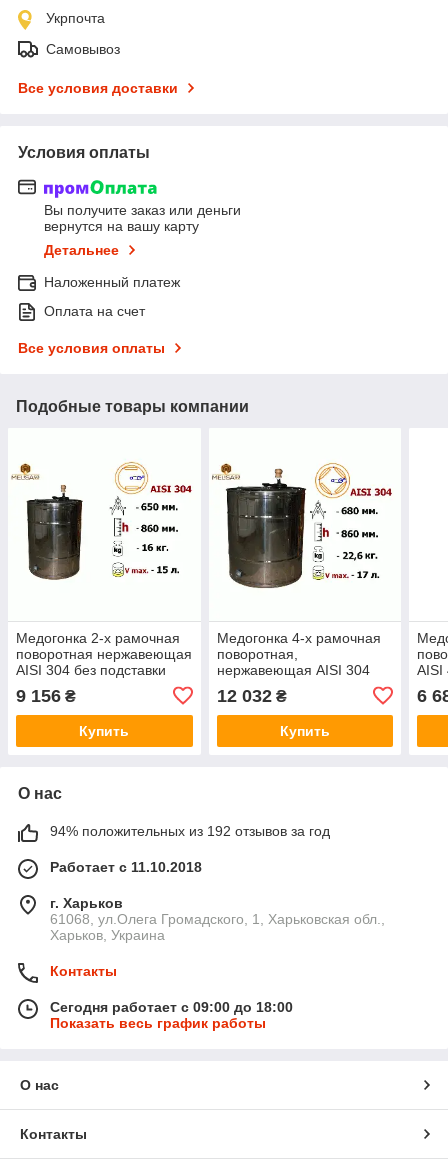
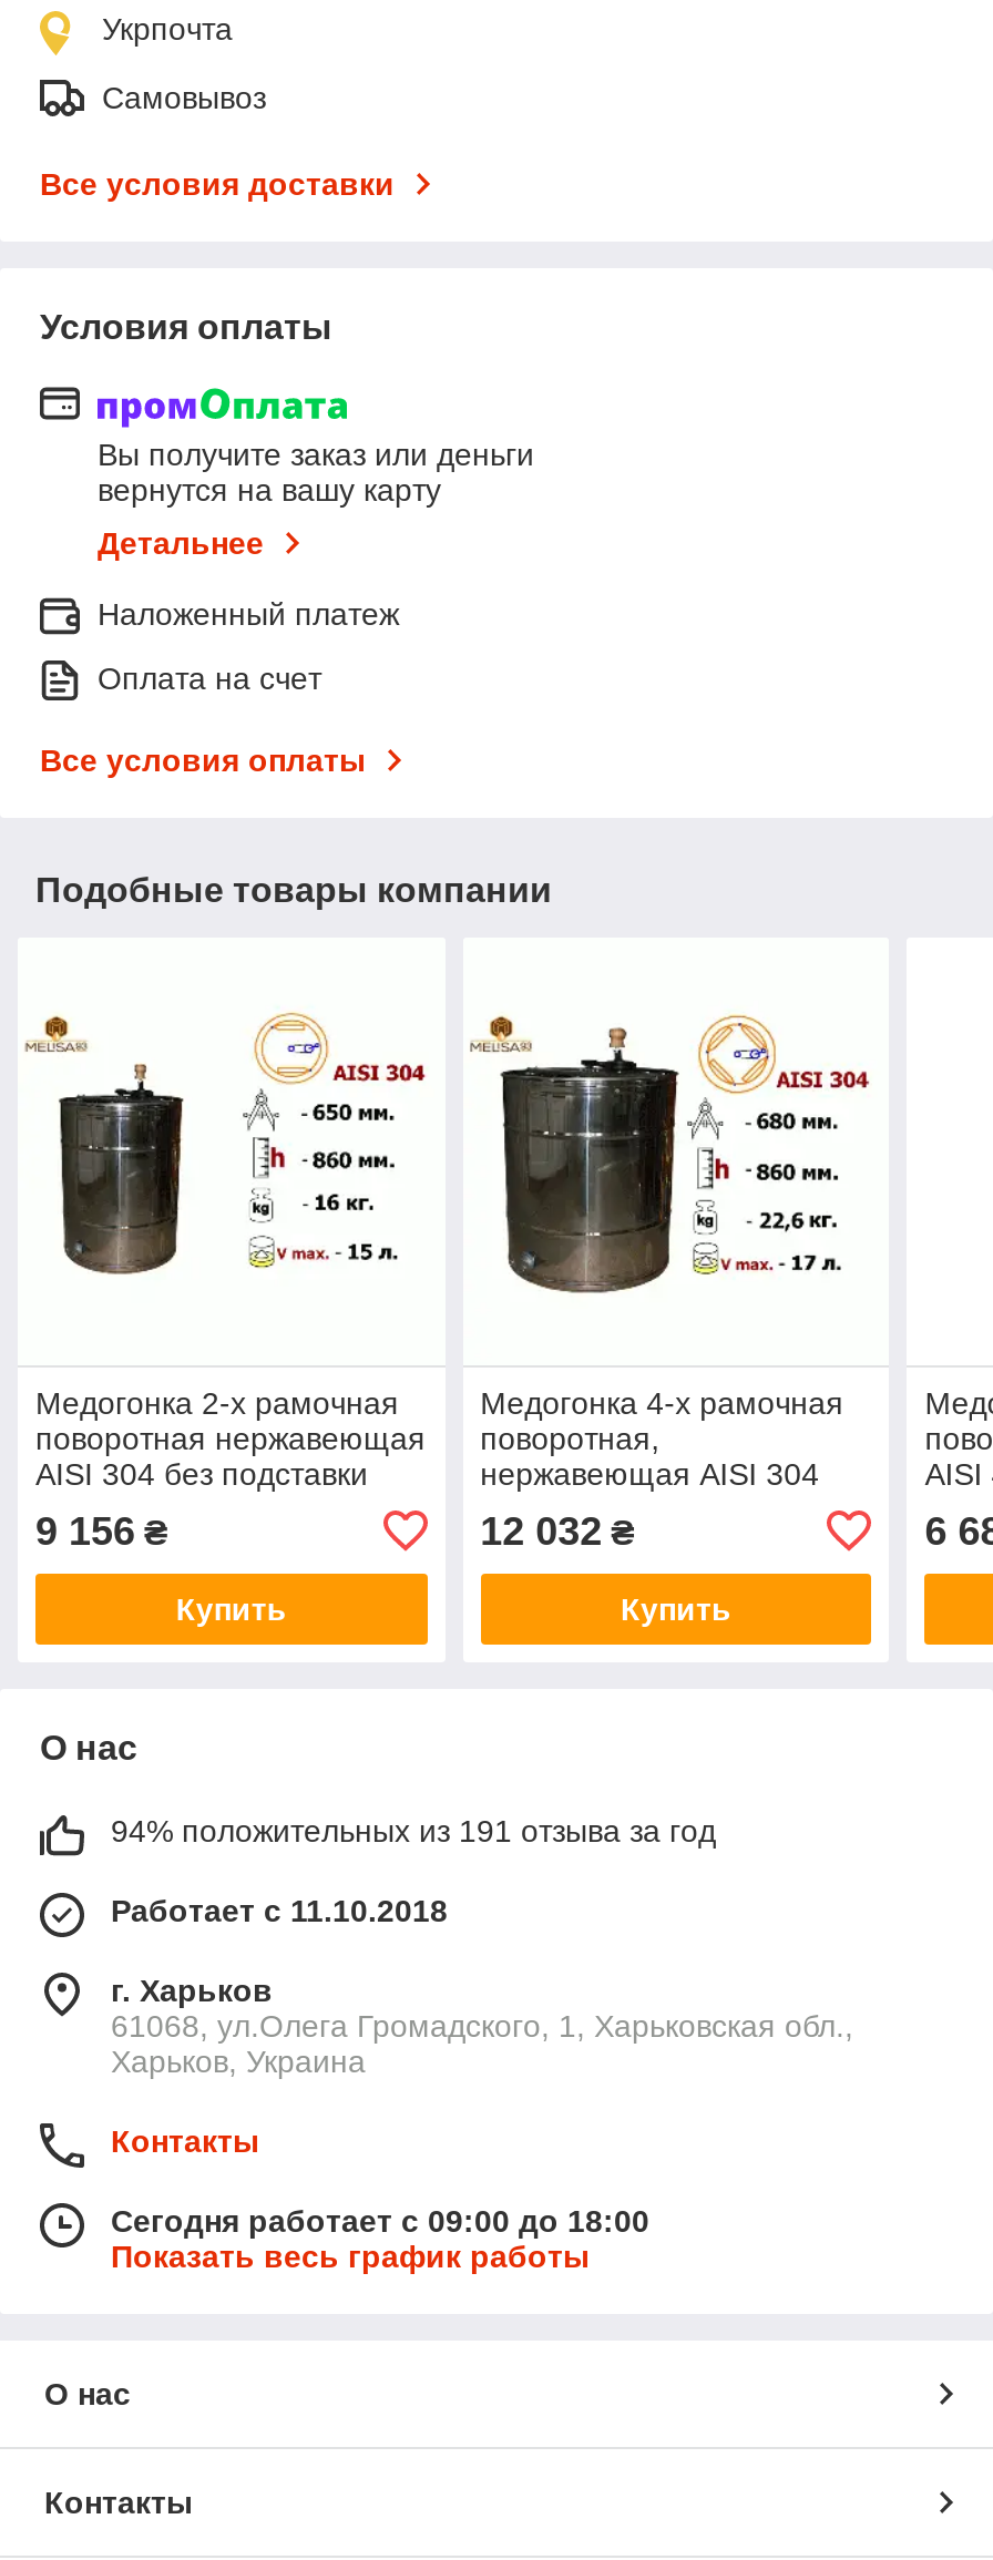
[50,823,330,839] 94% положительных из 192 отзывов за год -> [111,1813,716,1848] 94% положительных из 191 отзыва за год

